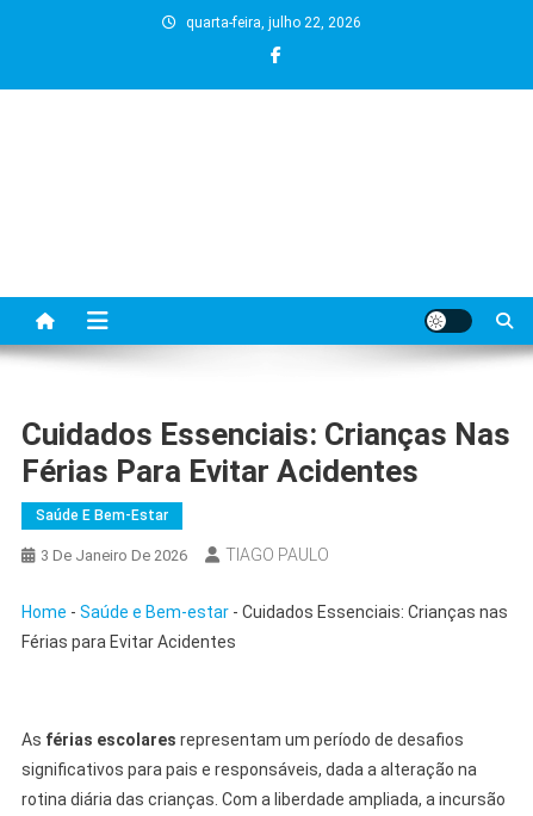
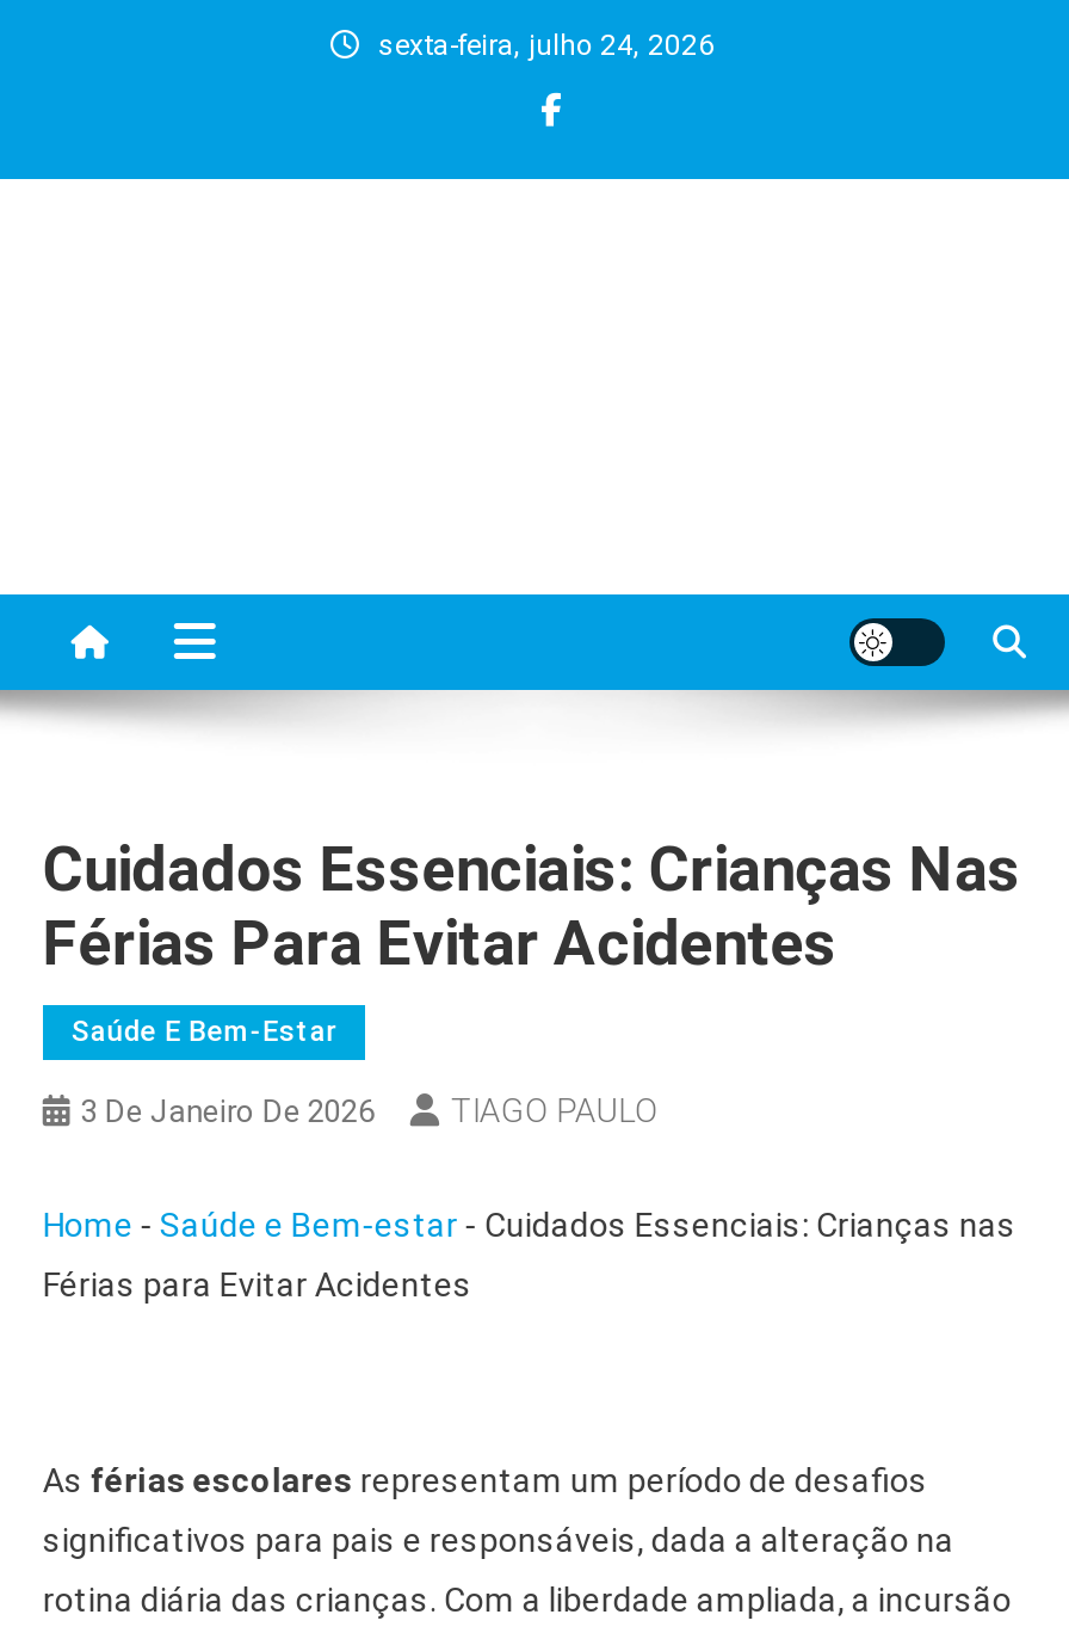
[185,14,361,31] quarta-feira, julho 22, 2026 -> [378,29,715,62] sexta-feira, julho 24, 2026

